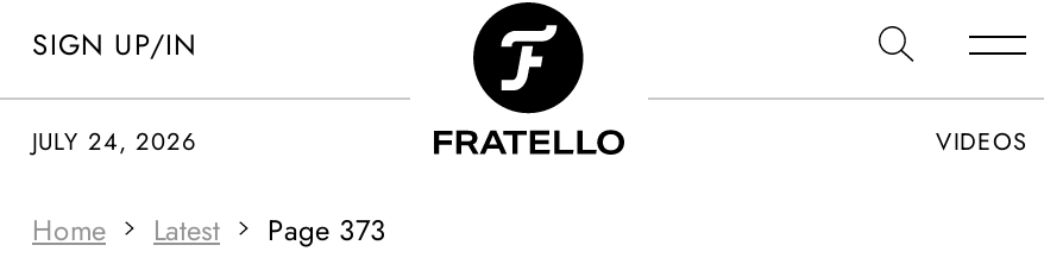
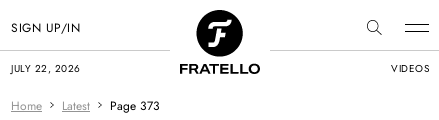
[32,124,197,159] JULY 24, 2026 -> [11,61,80,76] JULY 22, 2026

